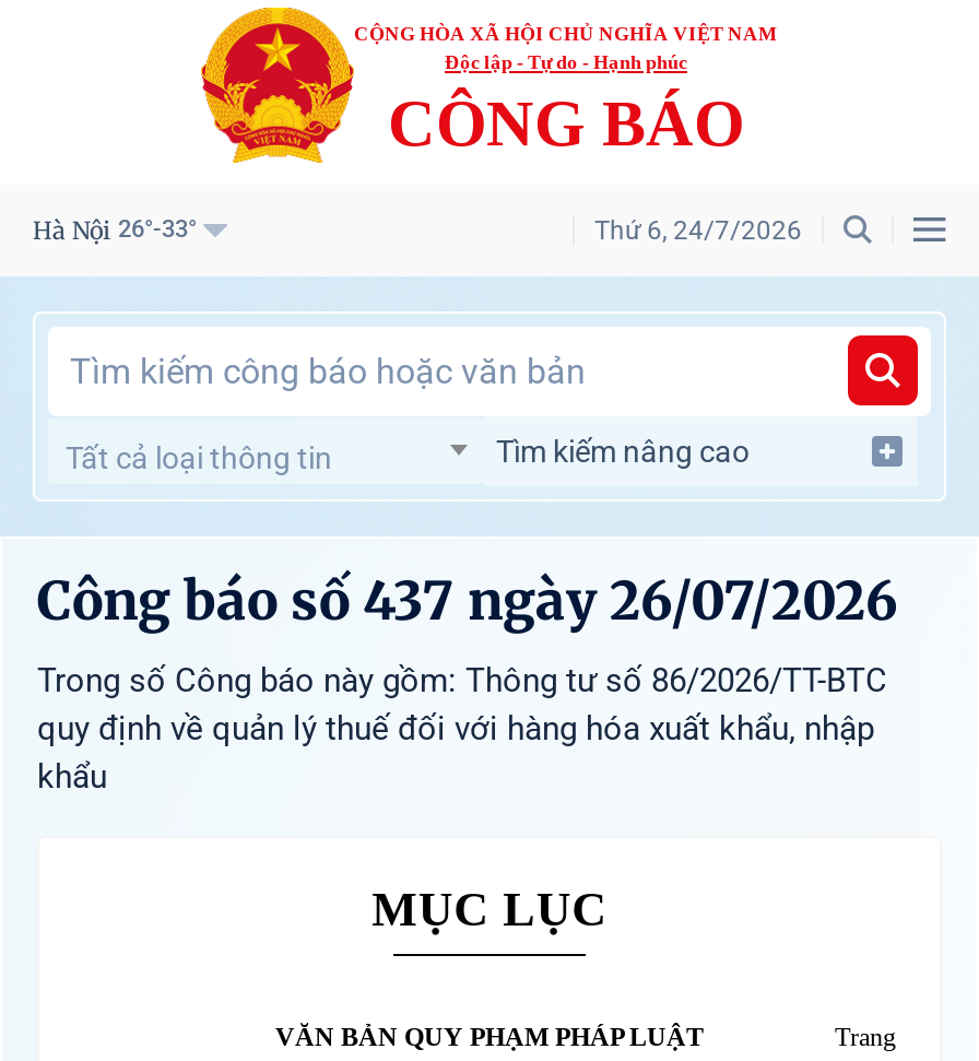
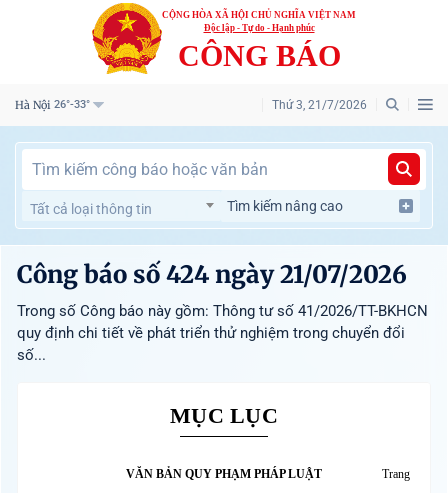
[594,214,802,245] Thứ 6, 24/7/2026 -> [272,97,367,111] Thứ 3, 21/7/2026
[37,566,898,795] Công báo số 437 ngày 26/07/2026 | Trong số Công báo này gồm: Thông tư số 86/2026/TT-BTC | quy định về quản lý thuế đối với hàng hóa xuất khẩu, nhập | khẩu -> [17,258,428,363] Công báo số 424 ngày 21/07/2026 | Trong số Công báo này gồm: Thông tư số 41/2026/TT-BKHCN | quy định chi tiết về phát triển thử nghiệm trong chuyển đổi | số...

